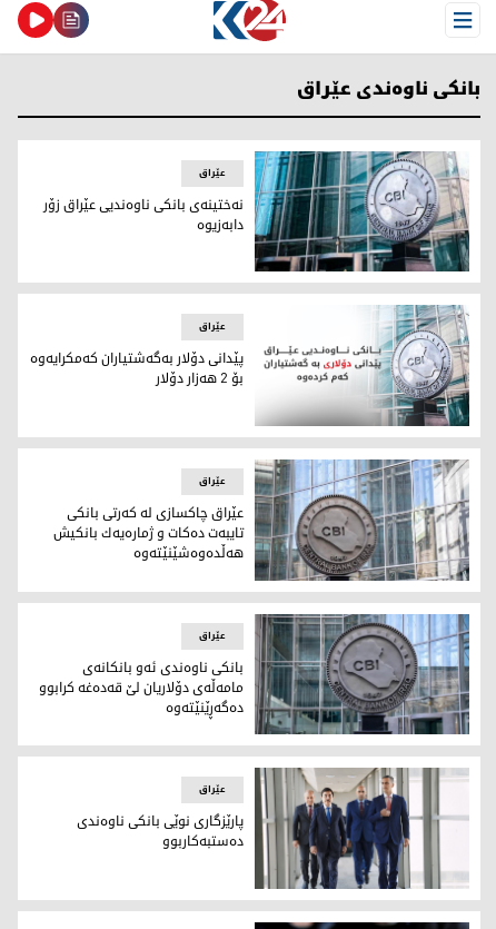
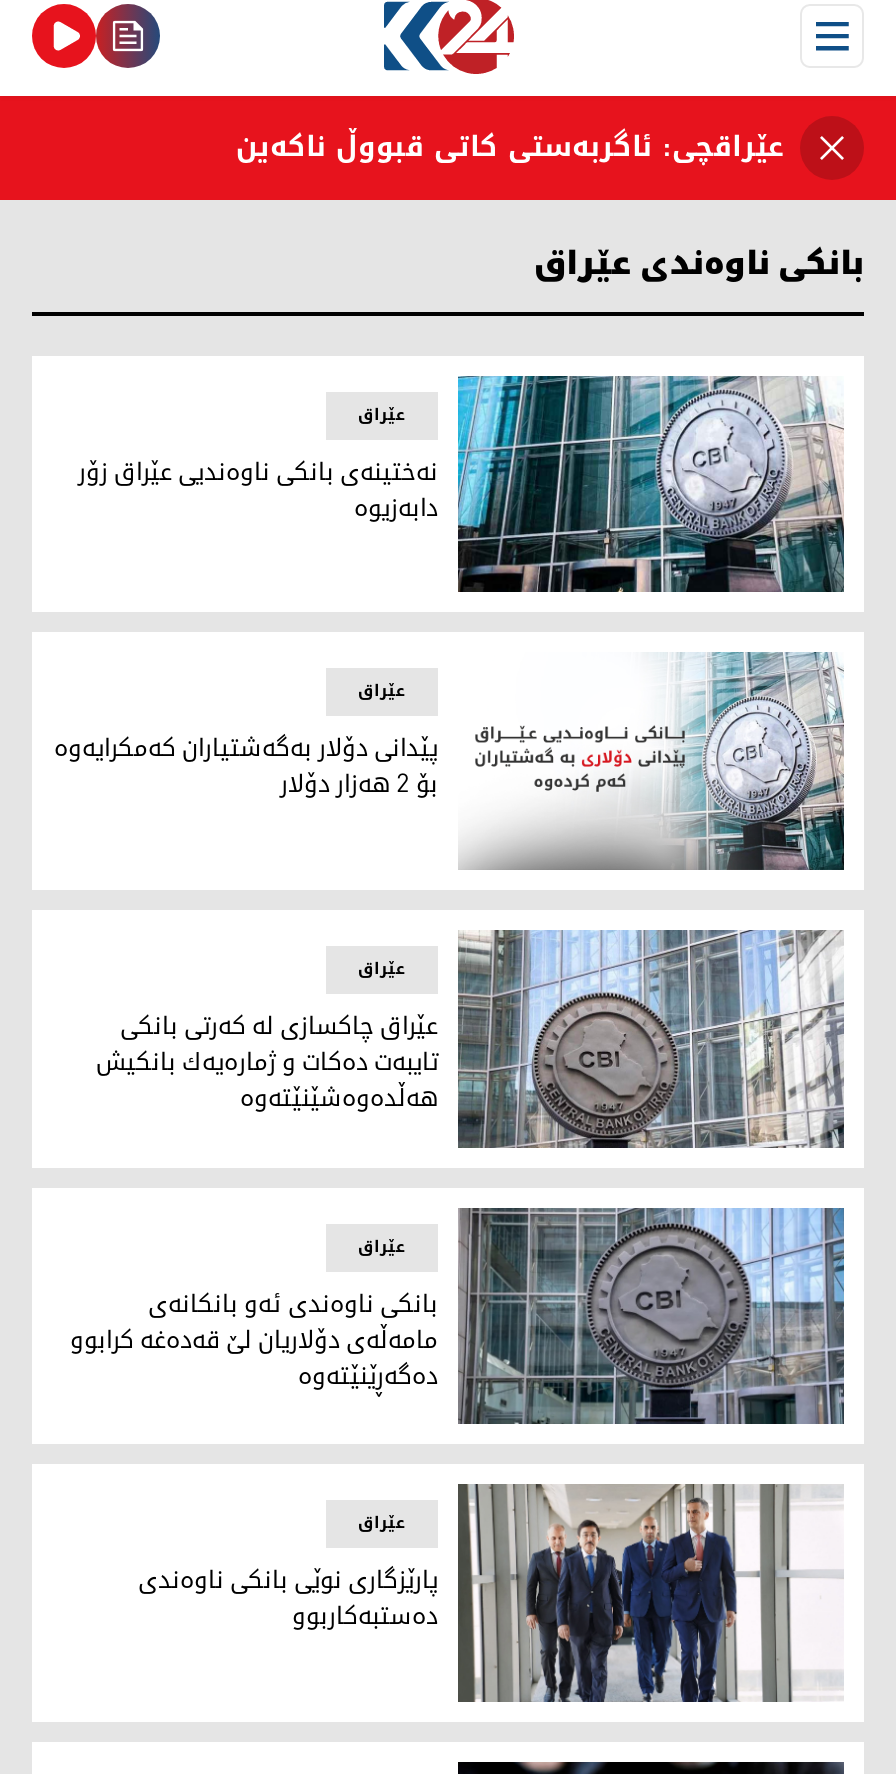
none -> [236,118,784,176] عێراقچی: ئاگربەستی کاتی قبووڵ ناکەین

